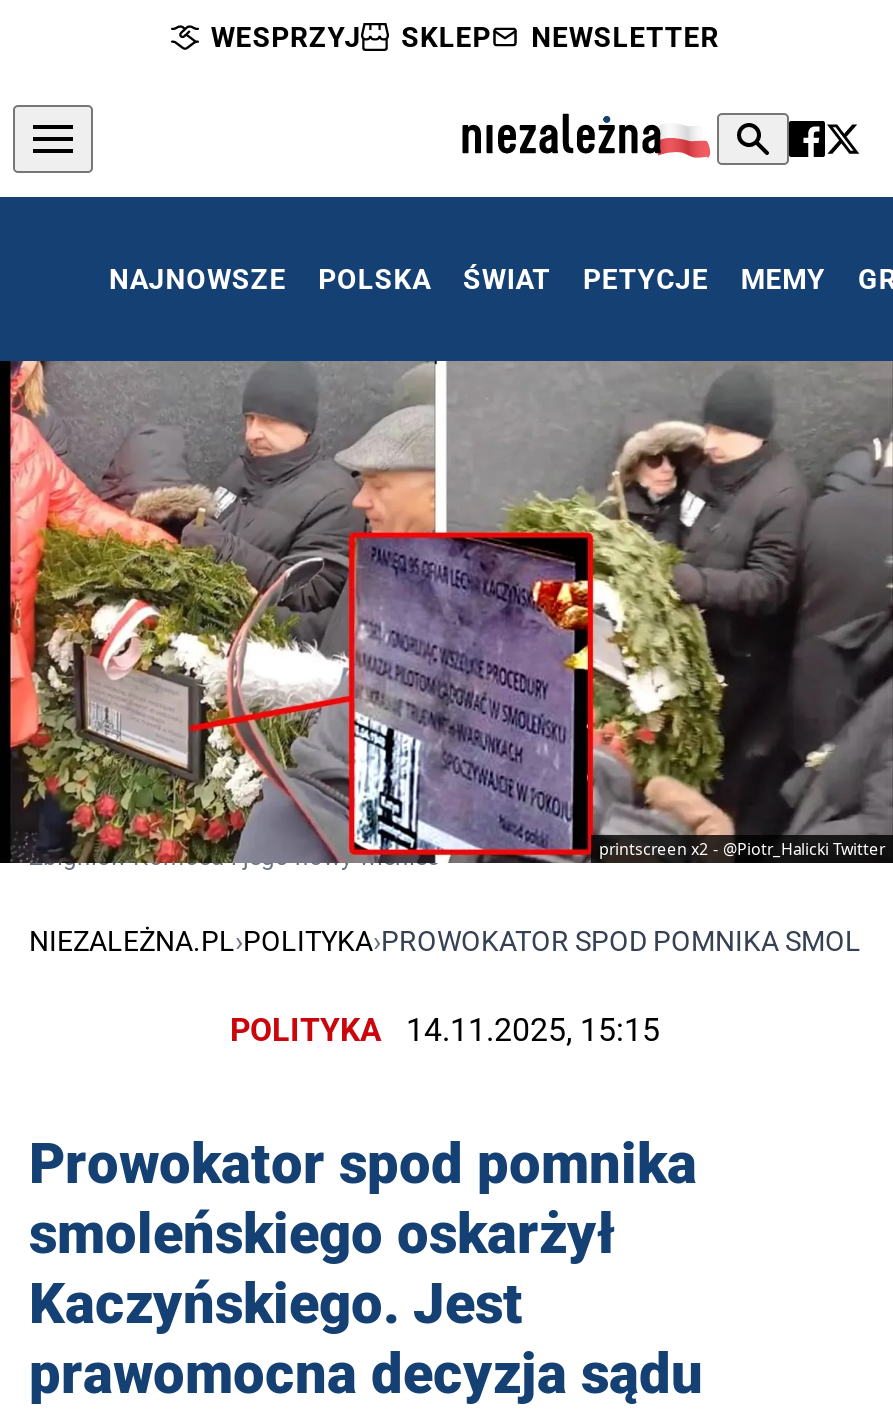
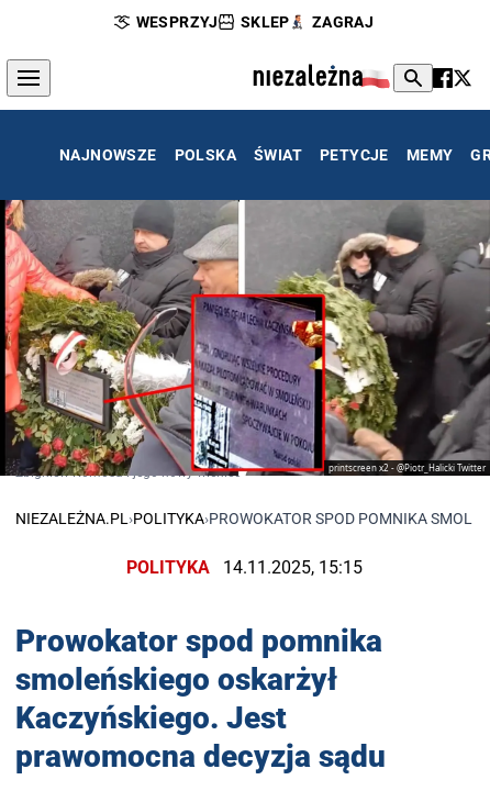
[531,21,719,53] NEWSLETTER -> [312,13,374,31] ZAGRAJ

